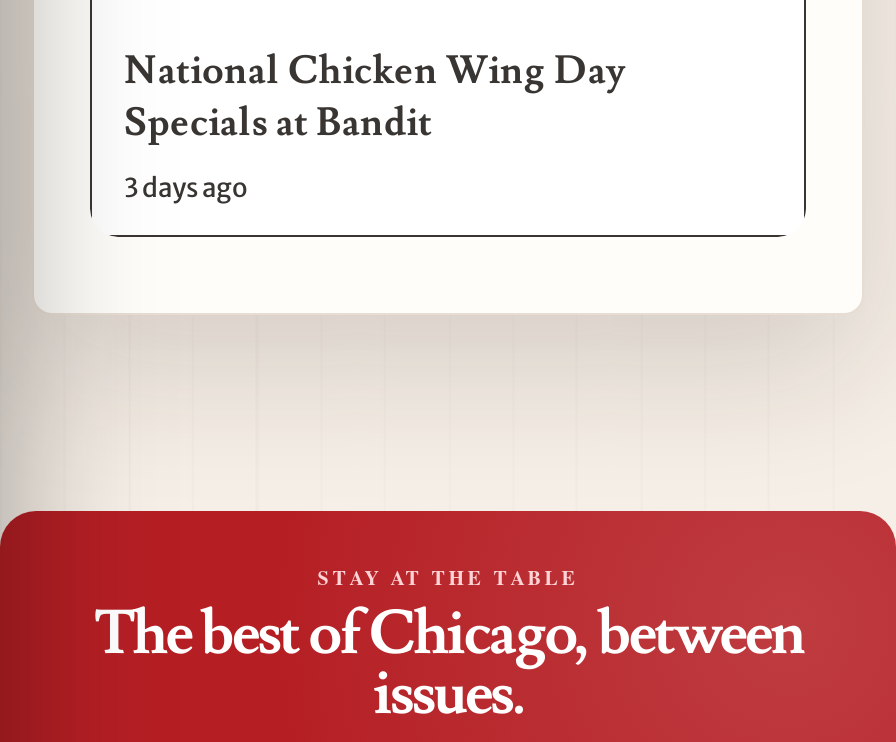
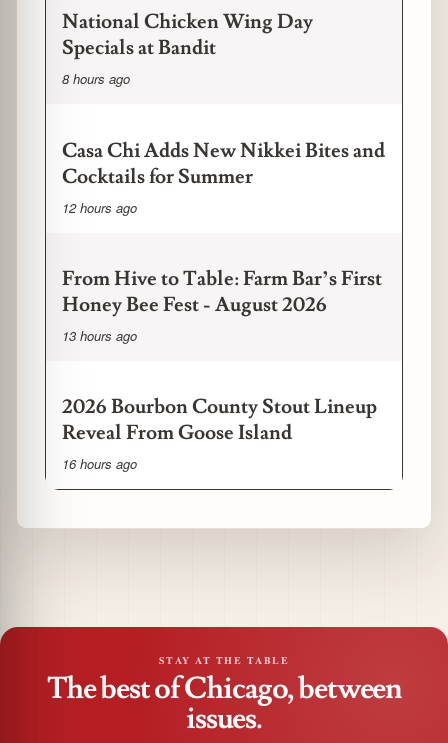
[124,171,248,205] 3 days ago -> [62,69,385,473] 8 hours ago | Casa Chi Adds New Nikkei Bites and | Cocktails for Summer | 12 hours ago | From Hive to Table: Farm Bar’s First | Honey Bee Fest - August 2026 | 13 hours ago | 2026 Bourbon County Stout Lineup | Reveal From Goose Island | 16 hours ago

